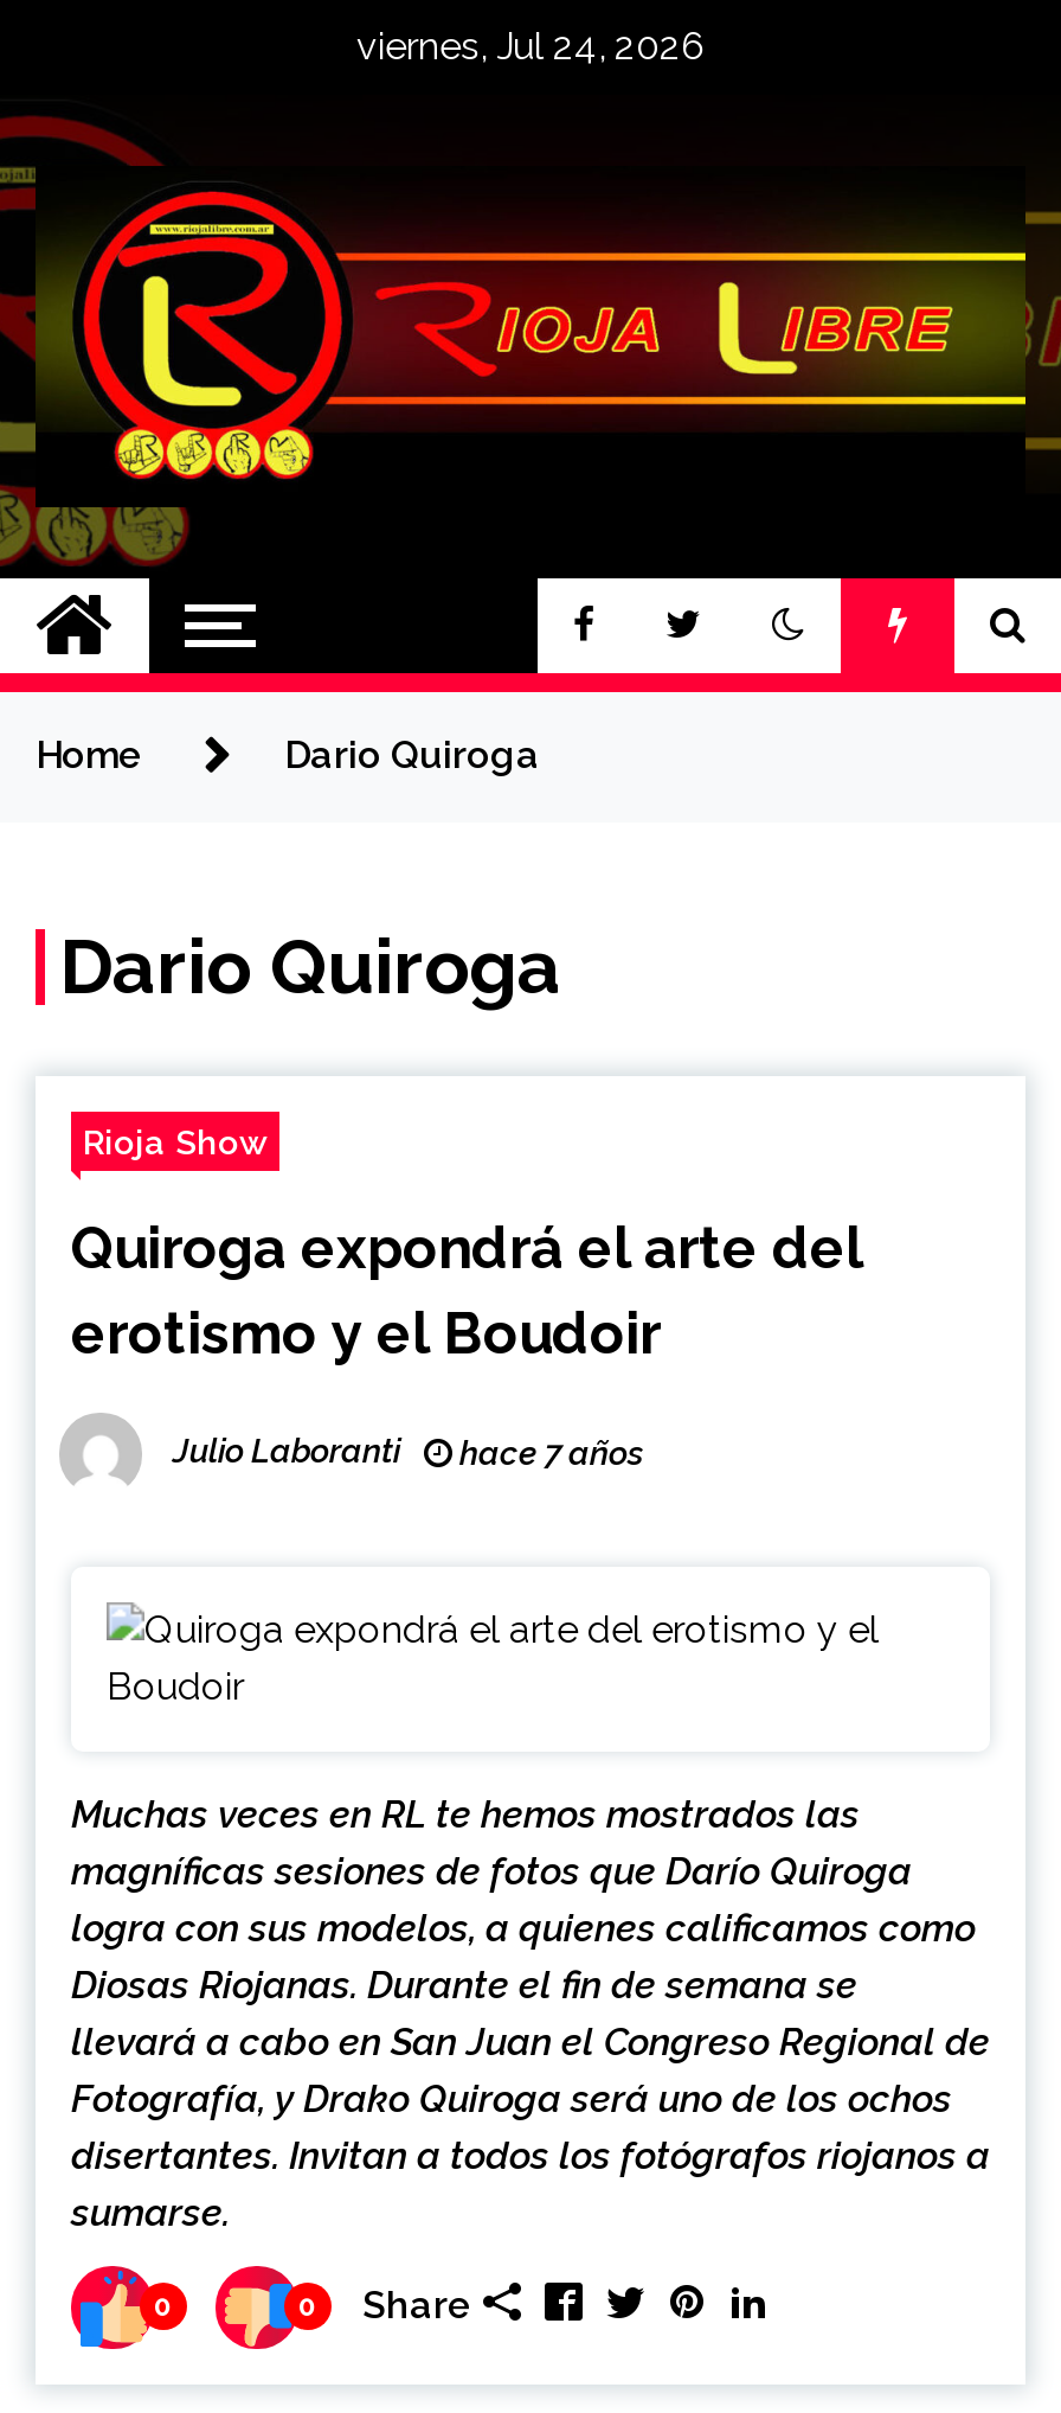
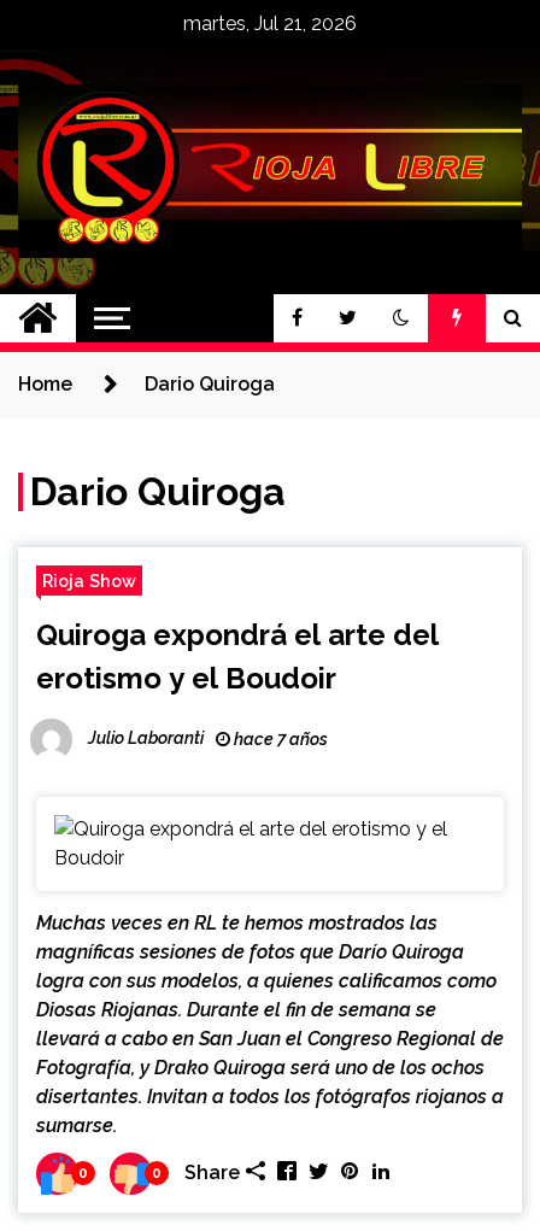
[356,24,705,69] viernes, Jul 24, 2026 -> [183,12,357,35] martes, Jul 21, 2026

